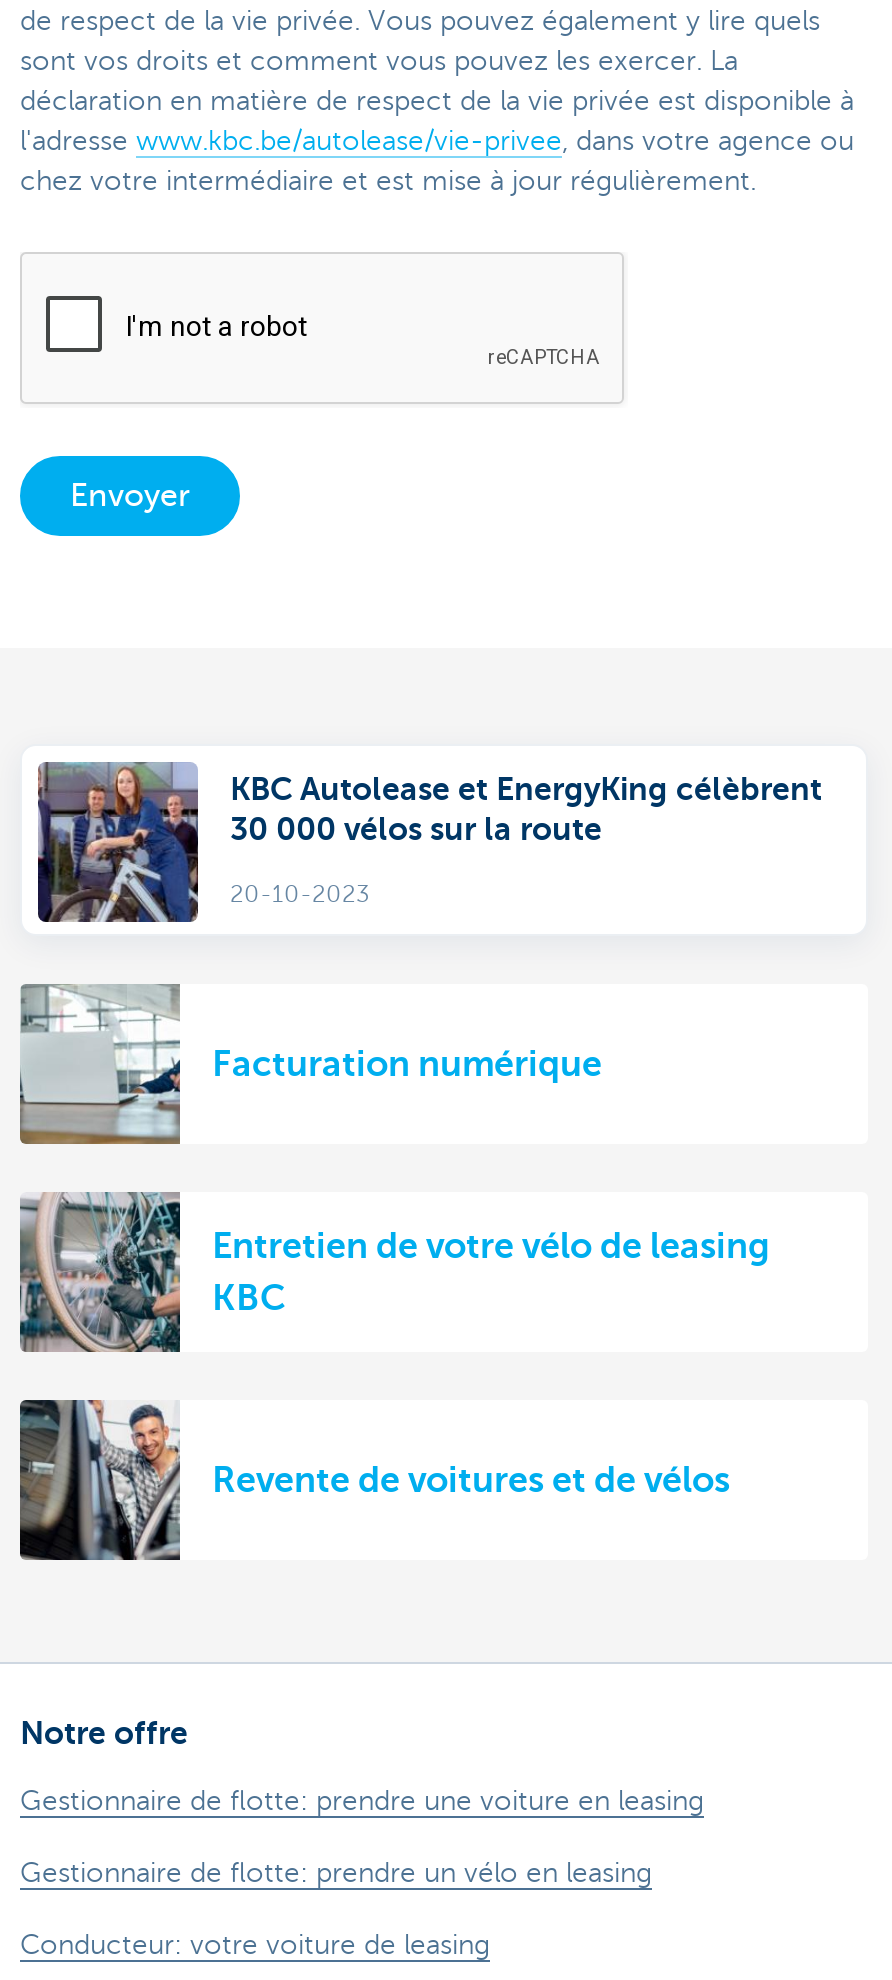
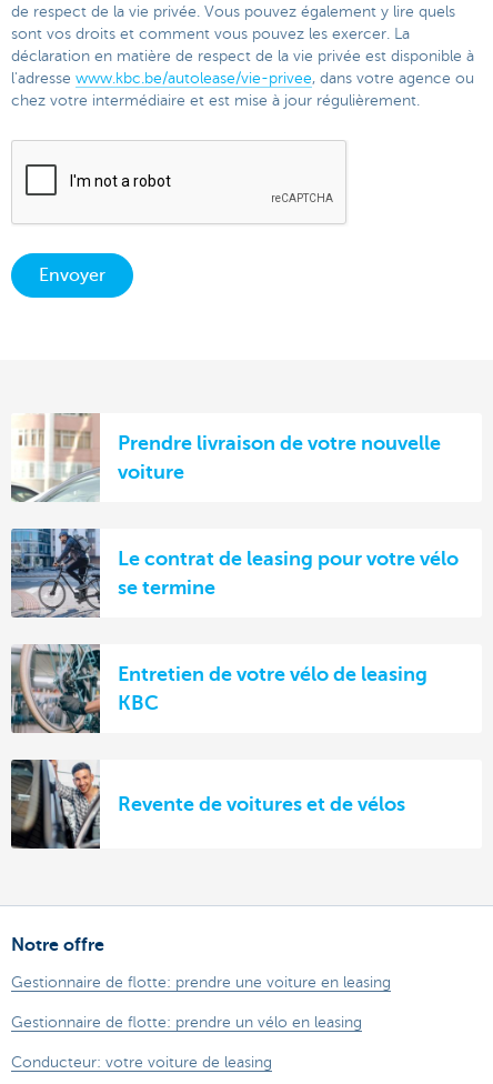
[36,760,822,924] [image] | KBC Autolease et EnergyKing célèbrent | 30 000 vélos sur la route | 20-10-2023 -> [10,412,441,503] [image] | Prendre livraison de votre nouvelle | voiture
[20,984,602,1144] [image] | Facturation numérique -> [11,528,459,618] [image] | Le contrat de leasing pour votre vélo | se termine

